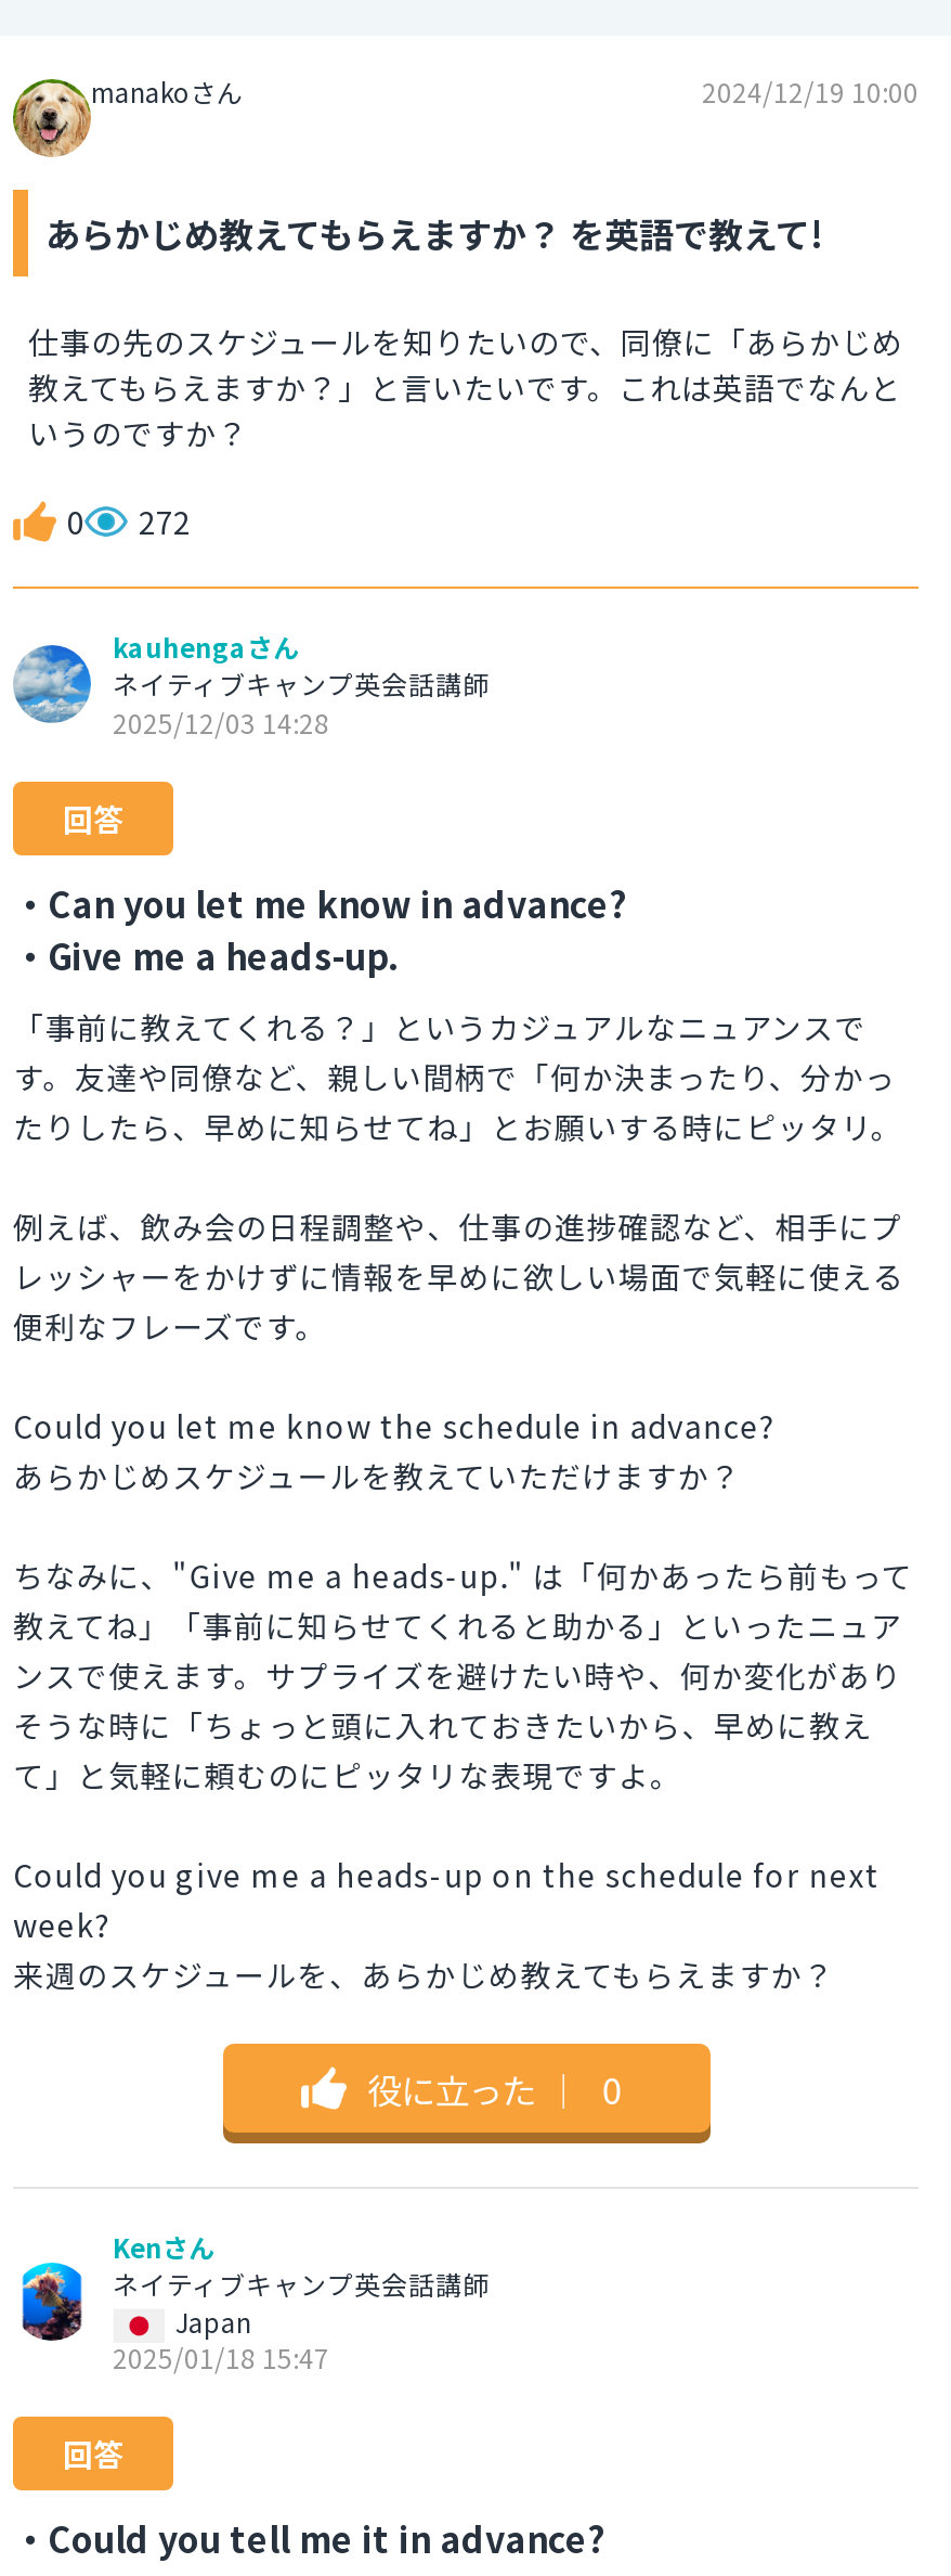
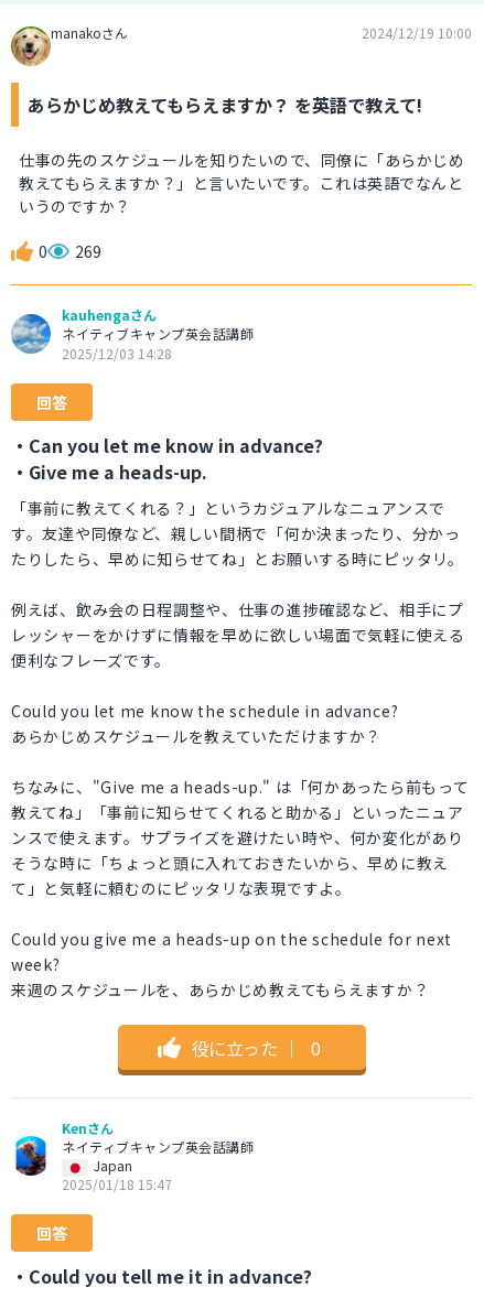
[67,501,191,544] 0 272 -> [39,241,101,263] 0 269

